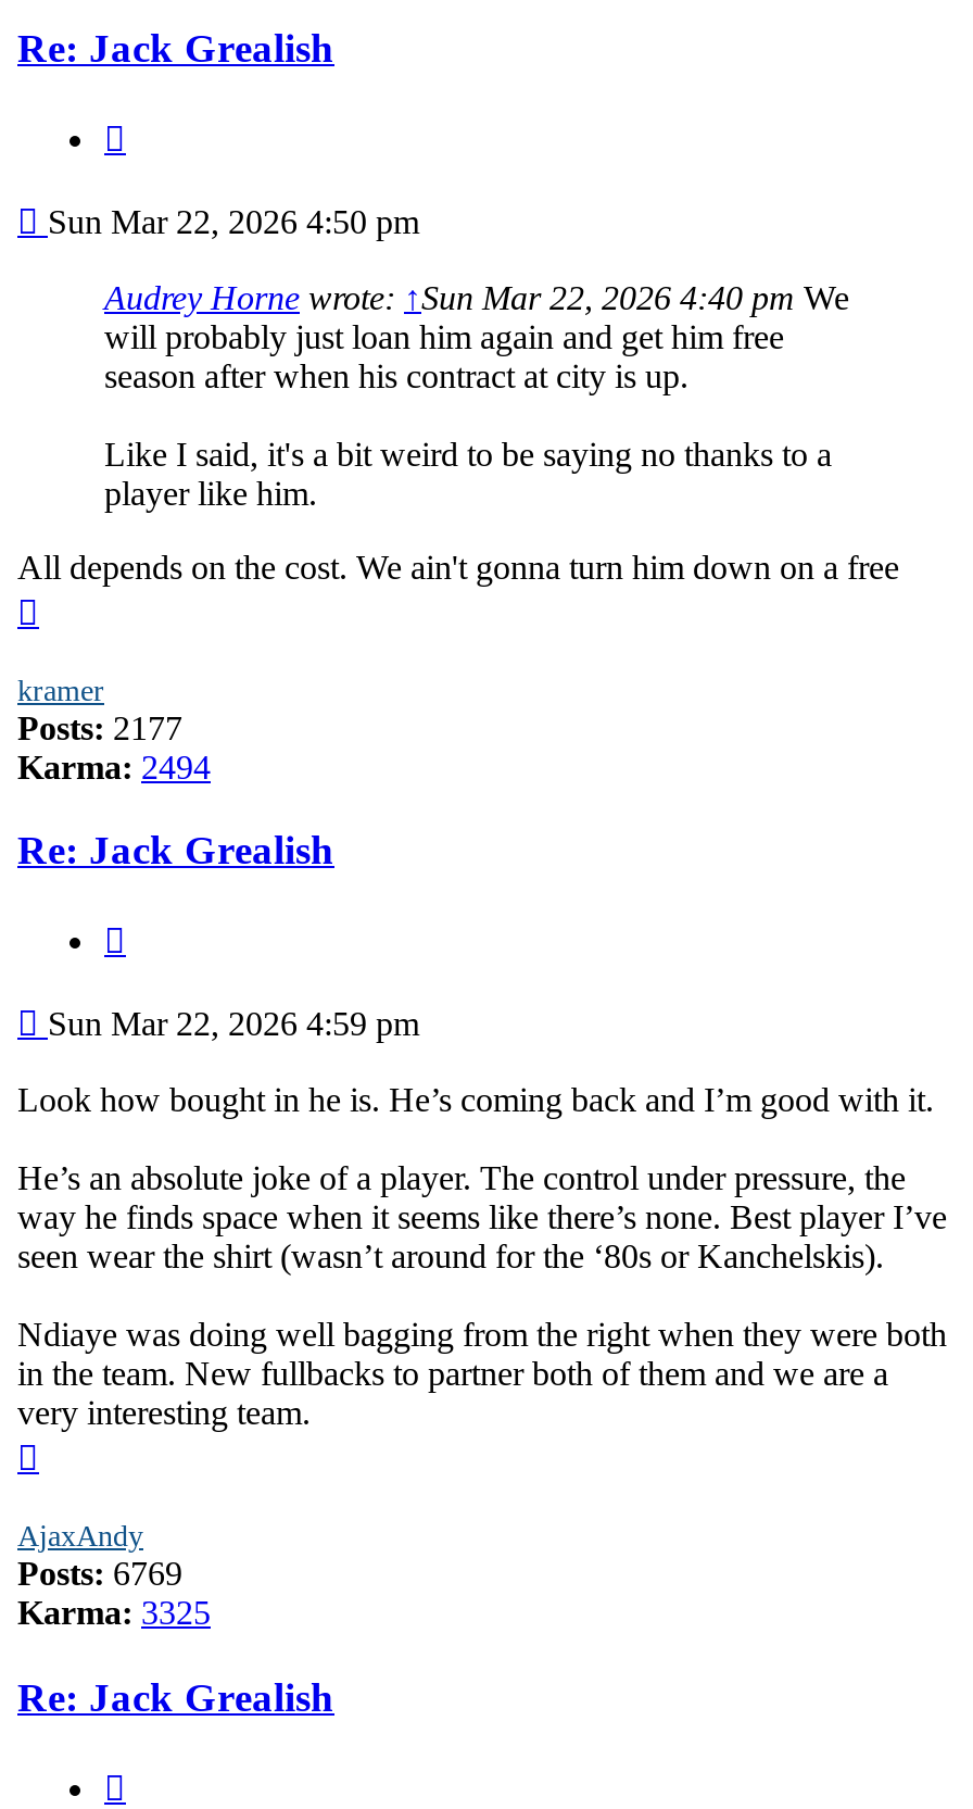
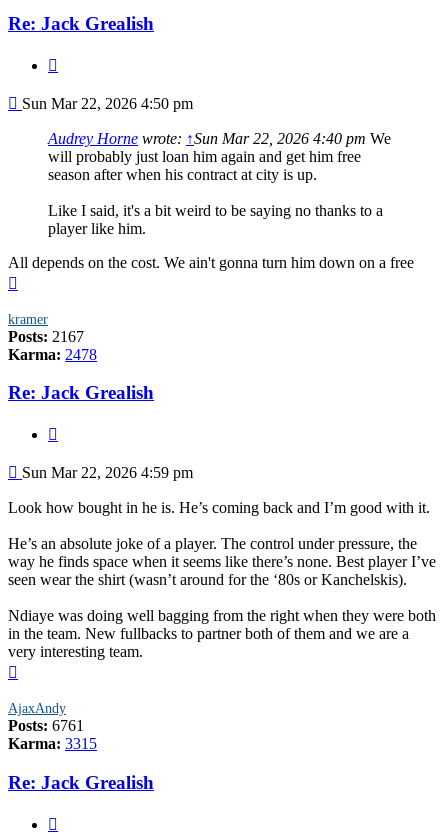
[17,709,182,746] Posts: 2177 -> [8,328,84,345] Posts: 2167
[17,748,211,785] Karma: 2494 -> [8,346,97,363] Karma: 2478
[17,1555,182,1592] Posts: 6769 -> [8,717,84,734] Posts: 6761
[17,1594,211,1631] Karma: 3325 -> [8,735,97,752] Karma: 3315

